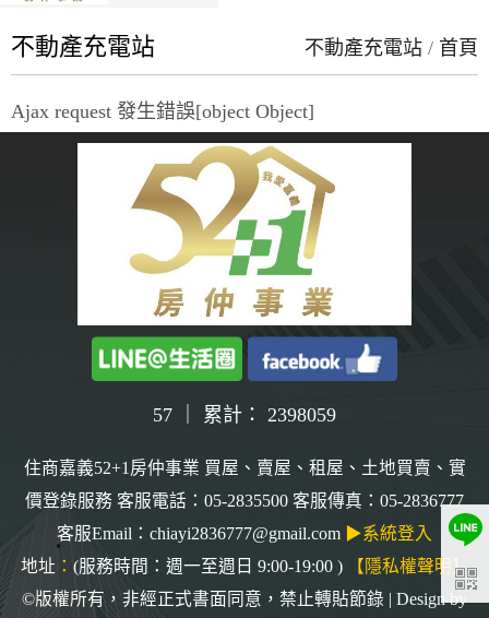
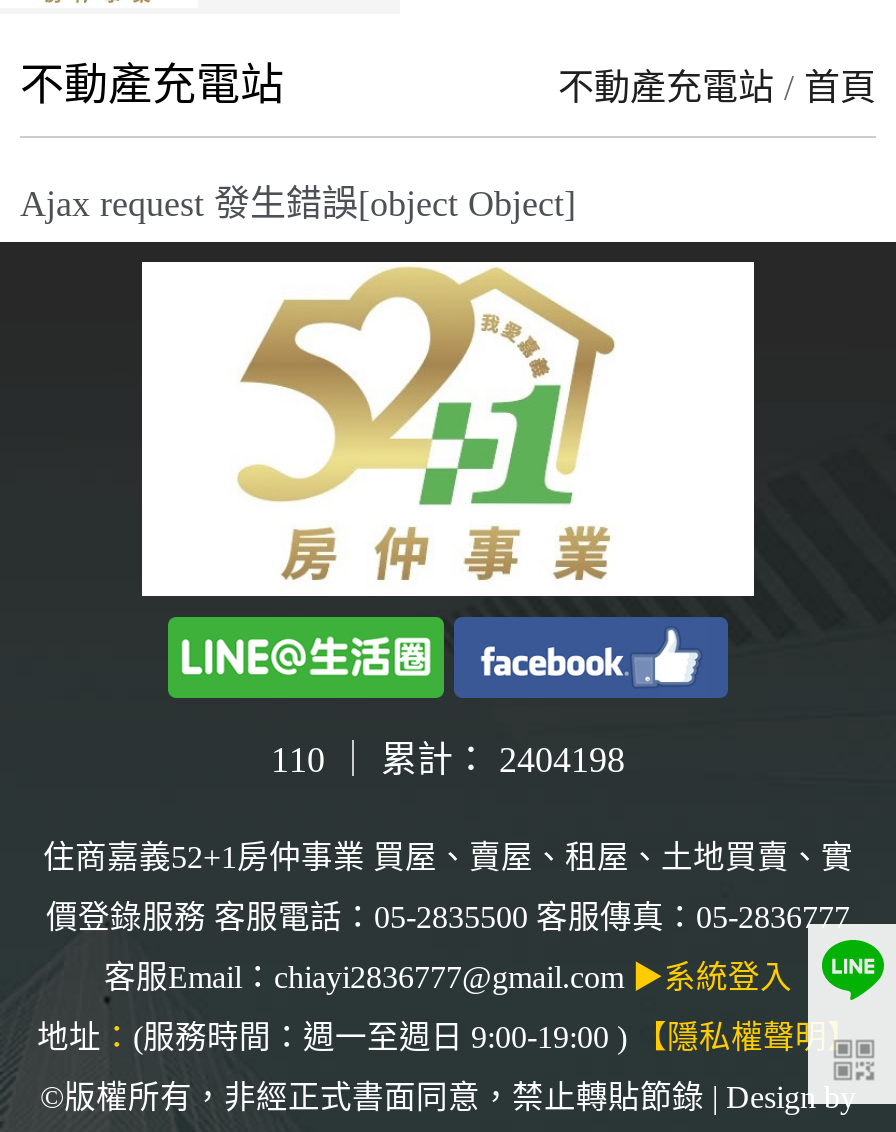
[153,404,336,426] 57｜ 累計：2398059 -> [271,740,625,780] 110｜ 累計：2404198

